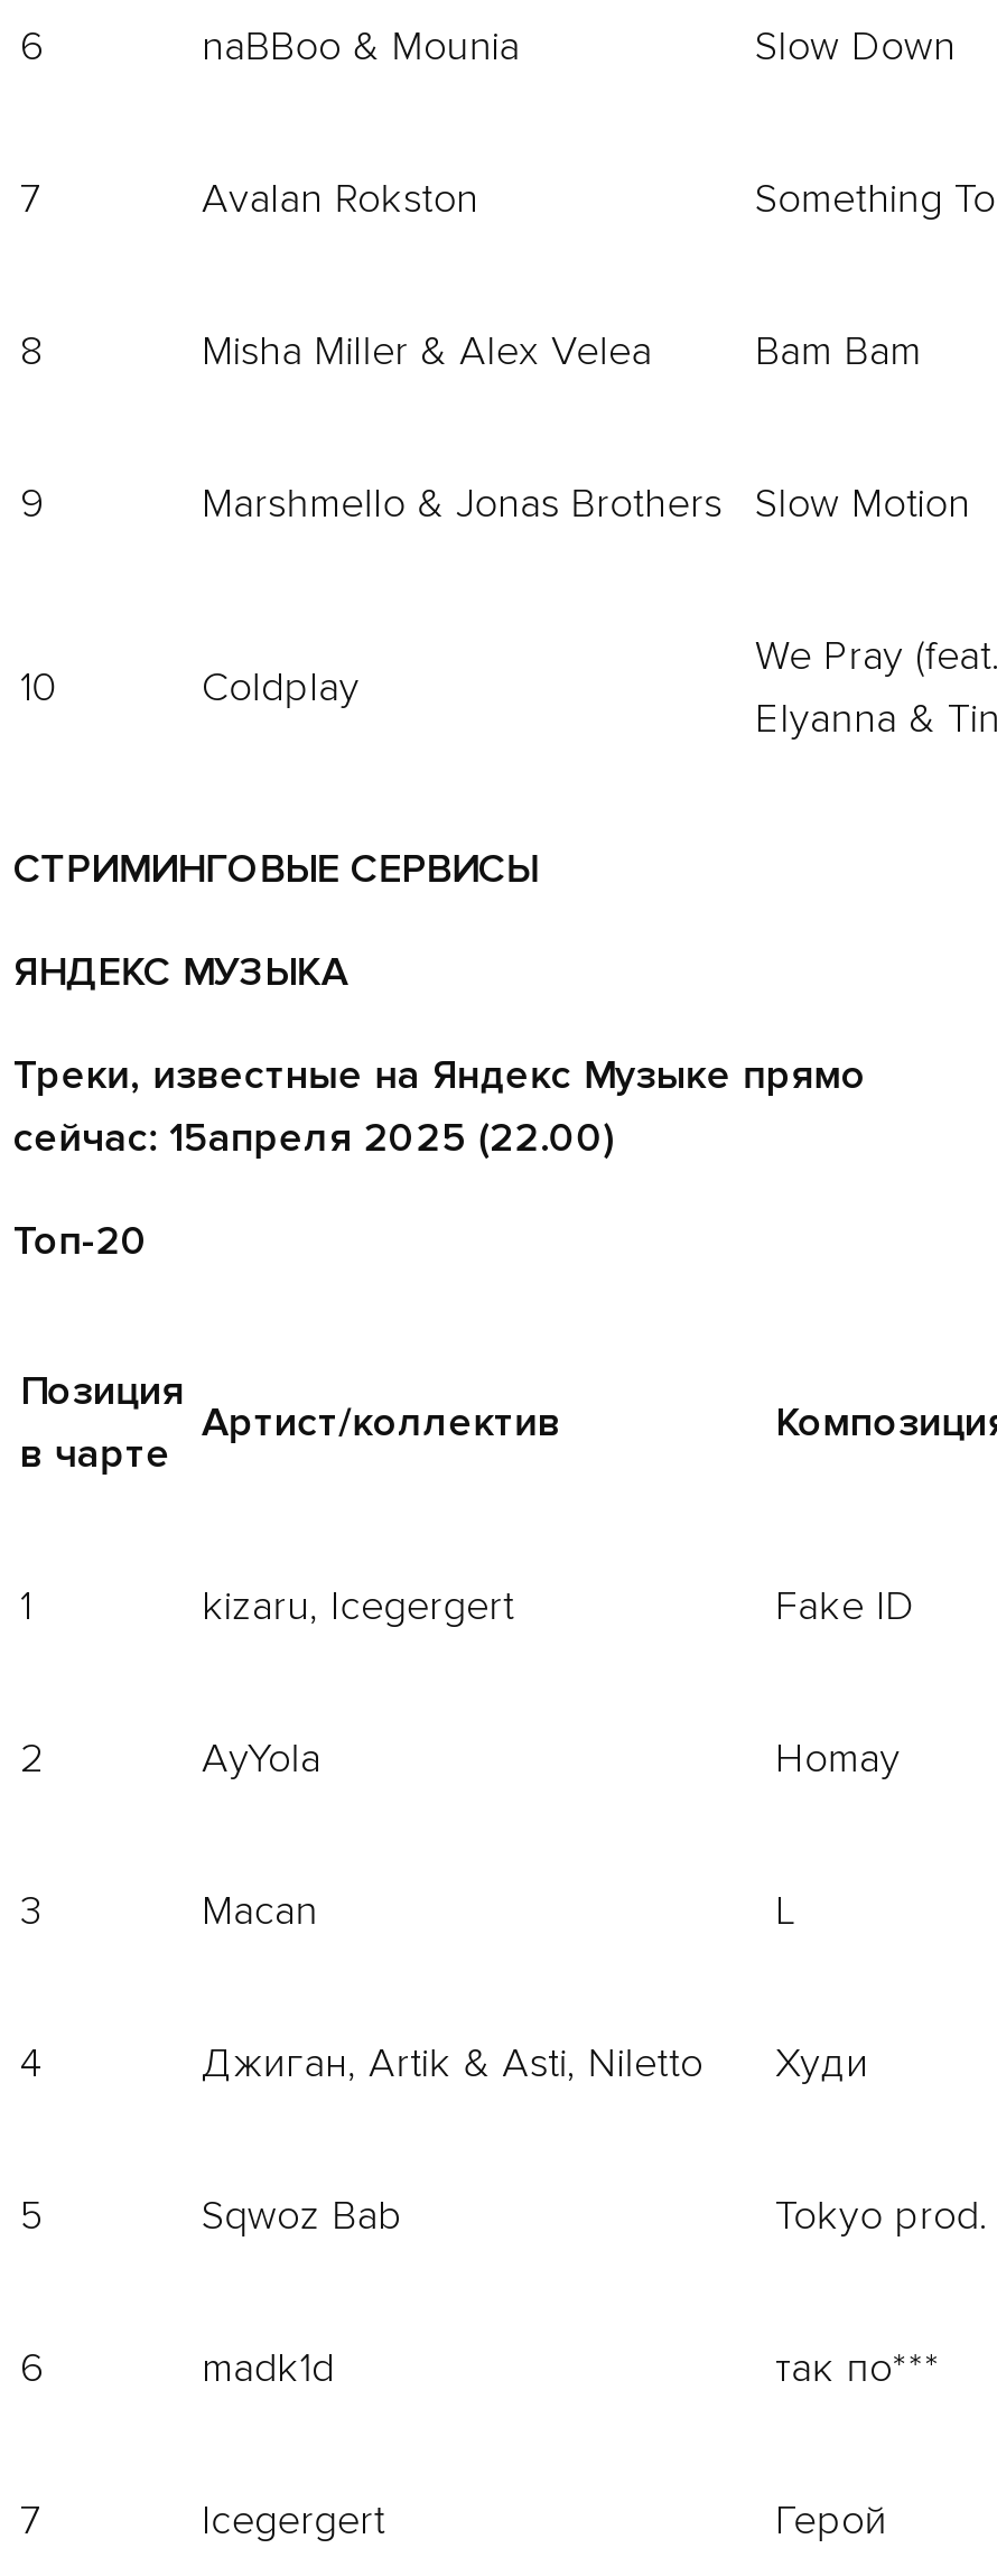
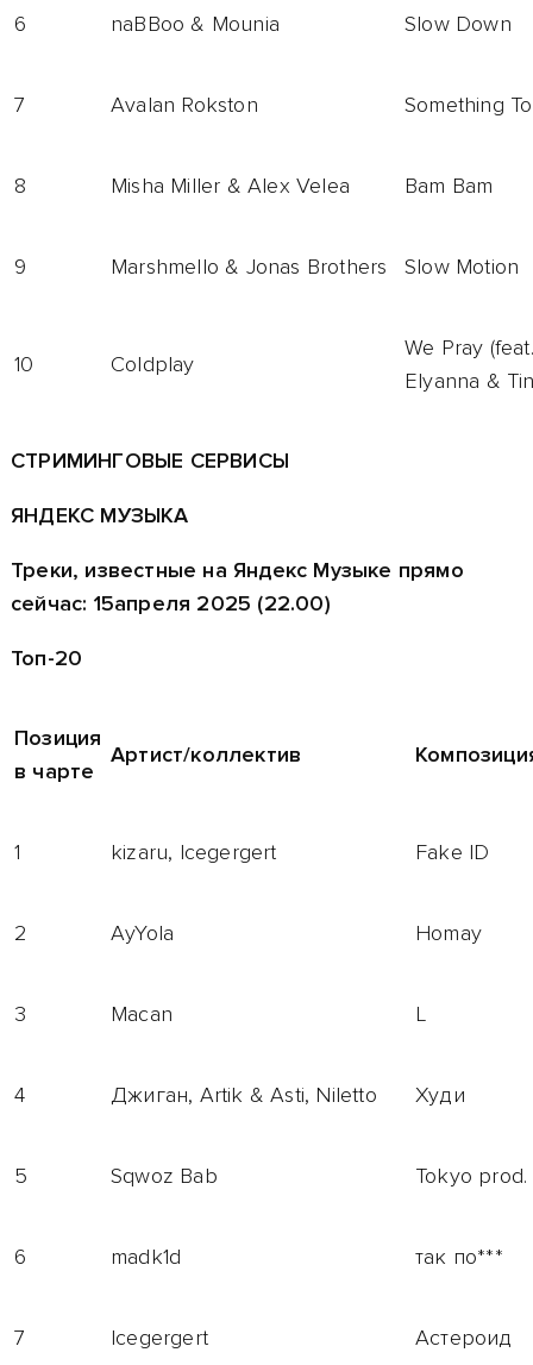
[775,2495,887,2545] Герой -> [415,1325,512,1351] Астероид

